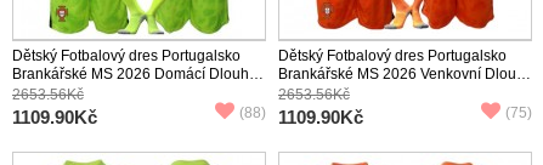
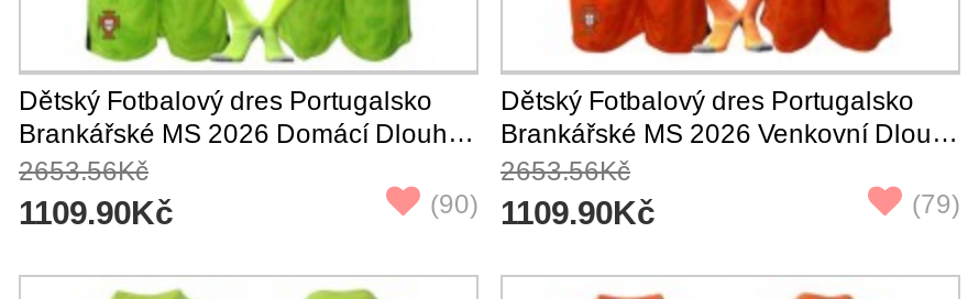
[239,104,363,127] (88) 1109.90Kč -> [430,188,654,230] (90) 1109.90Kč
[505,104,532,121] (75) -> [912,188,960,219] (79)

